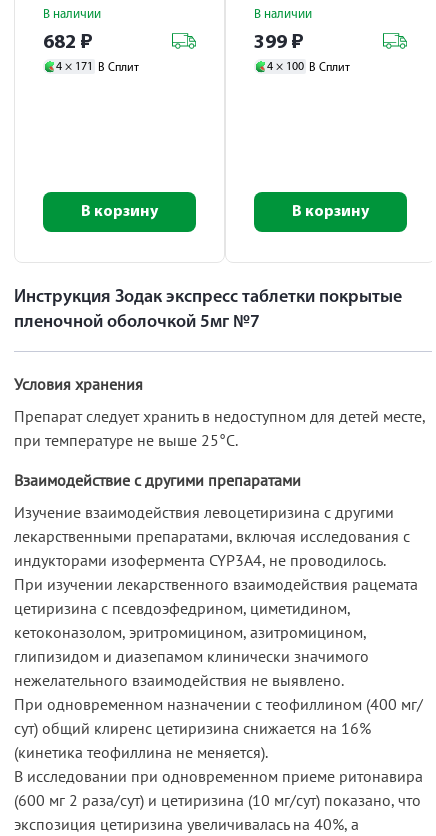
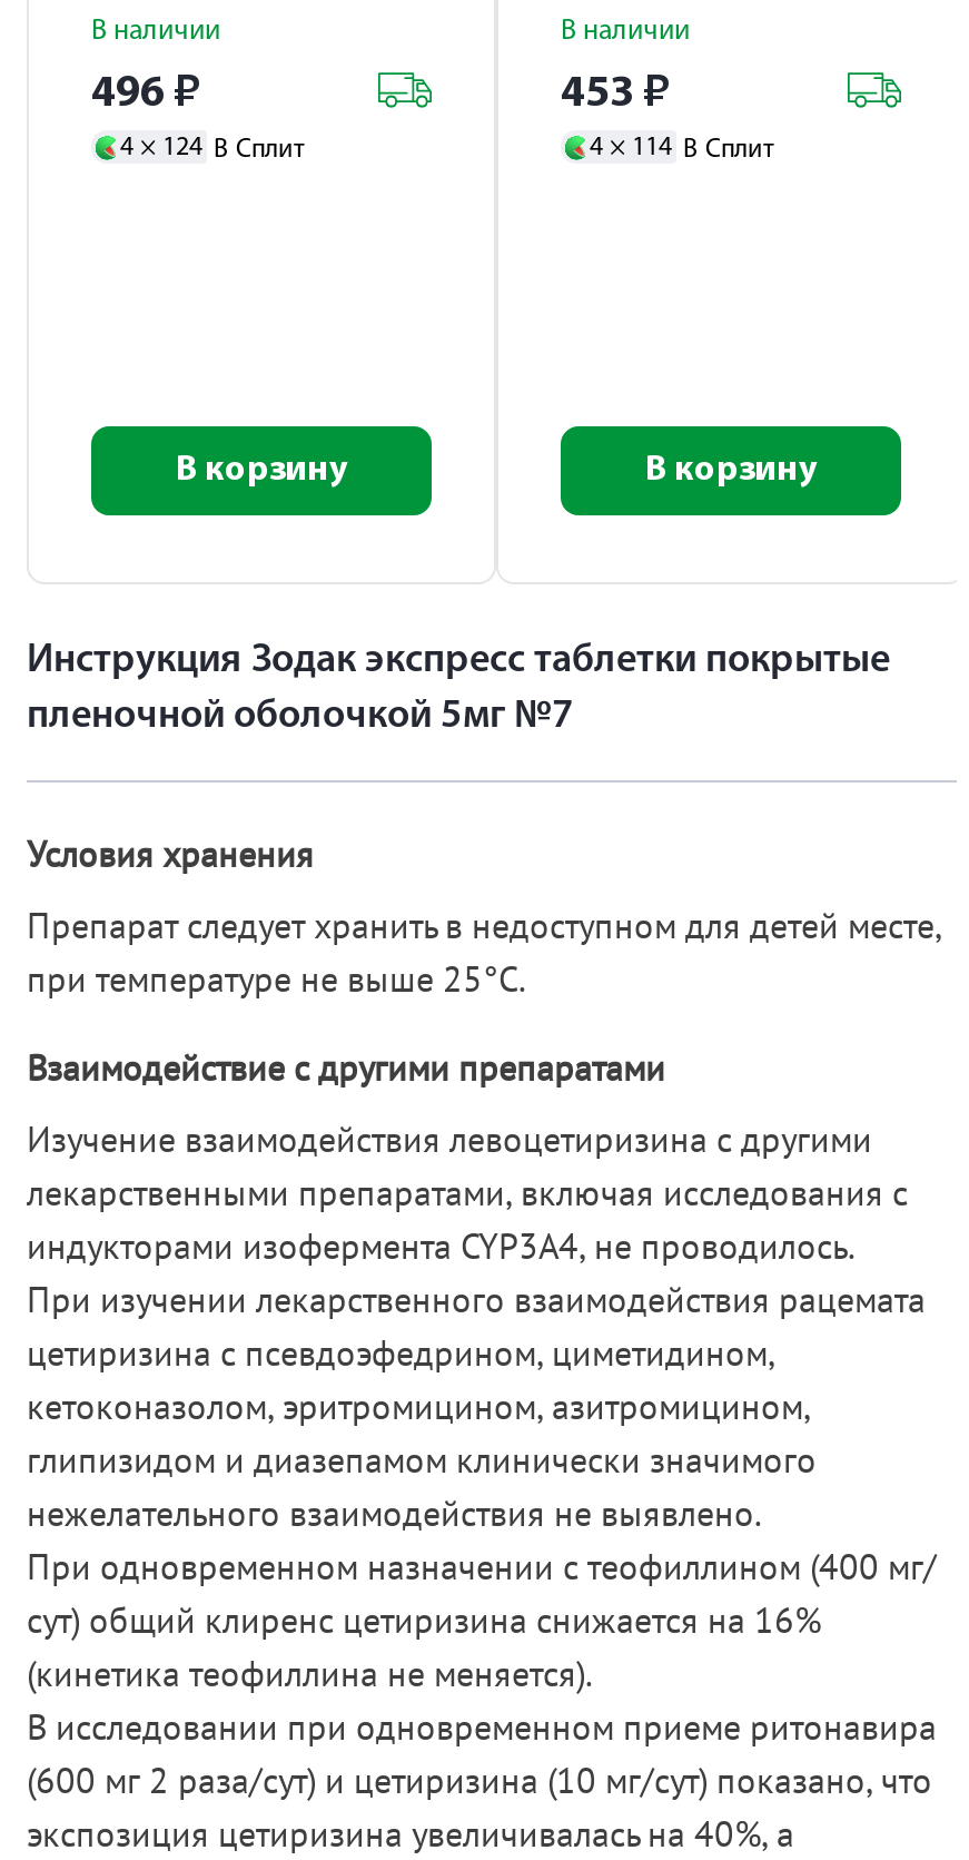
[43,33,93,53] 682 ₽ -> [91,72,202,117] 496 ₽
[254,33,304,53] 399 ₽ -> [561,72,672,117] 453 ₽
[56,60,139,73] 4 × 171 В Сплит -> [120,134,305,163] 4 × 124 В Сплит
[267,60,350,73] 4 × 100 В Сплит -> [590,134,774,163] 4 × 114 В Сплит

